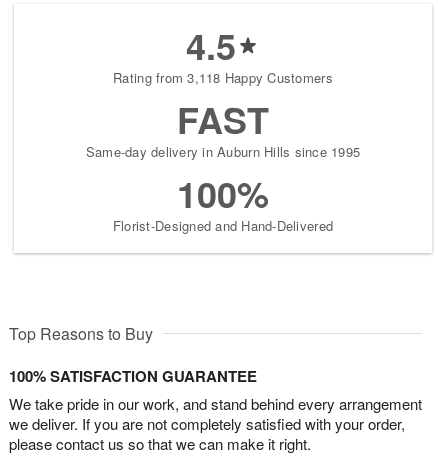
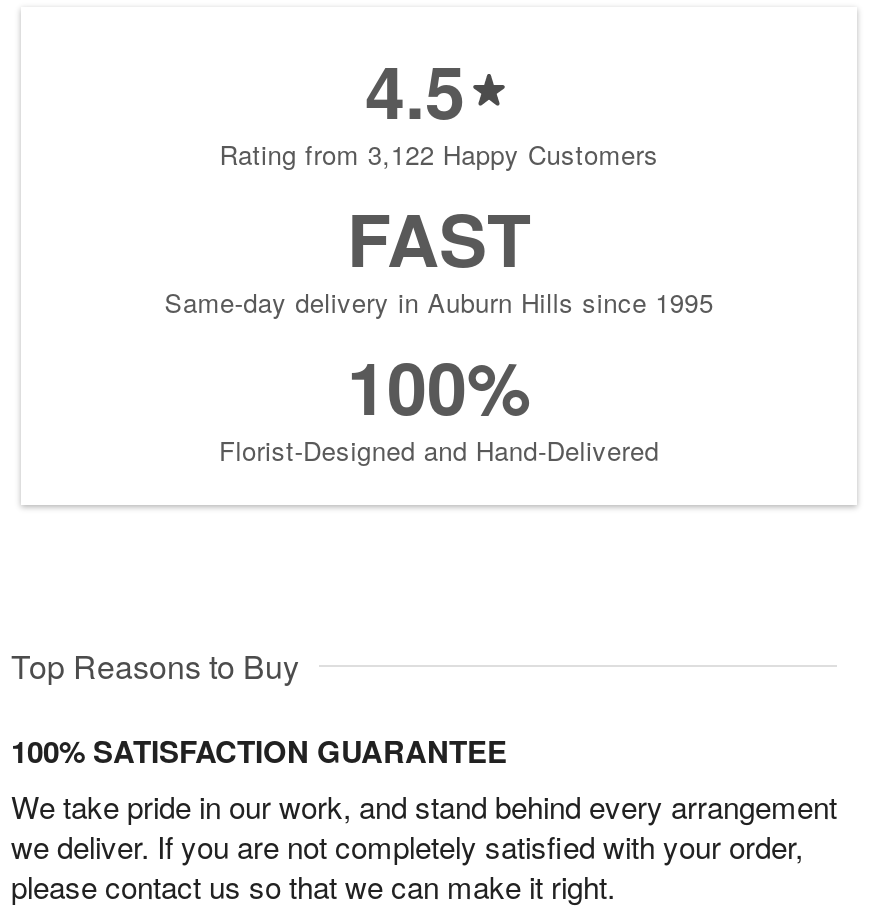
[113,68,333,87] Rating from 3,118 Happy Customers -> [219,136,659,174] Rating from 3,122 Happy Customers

